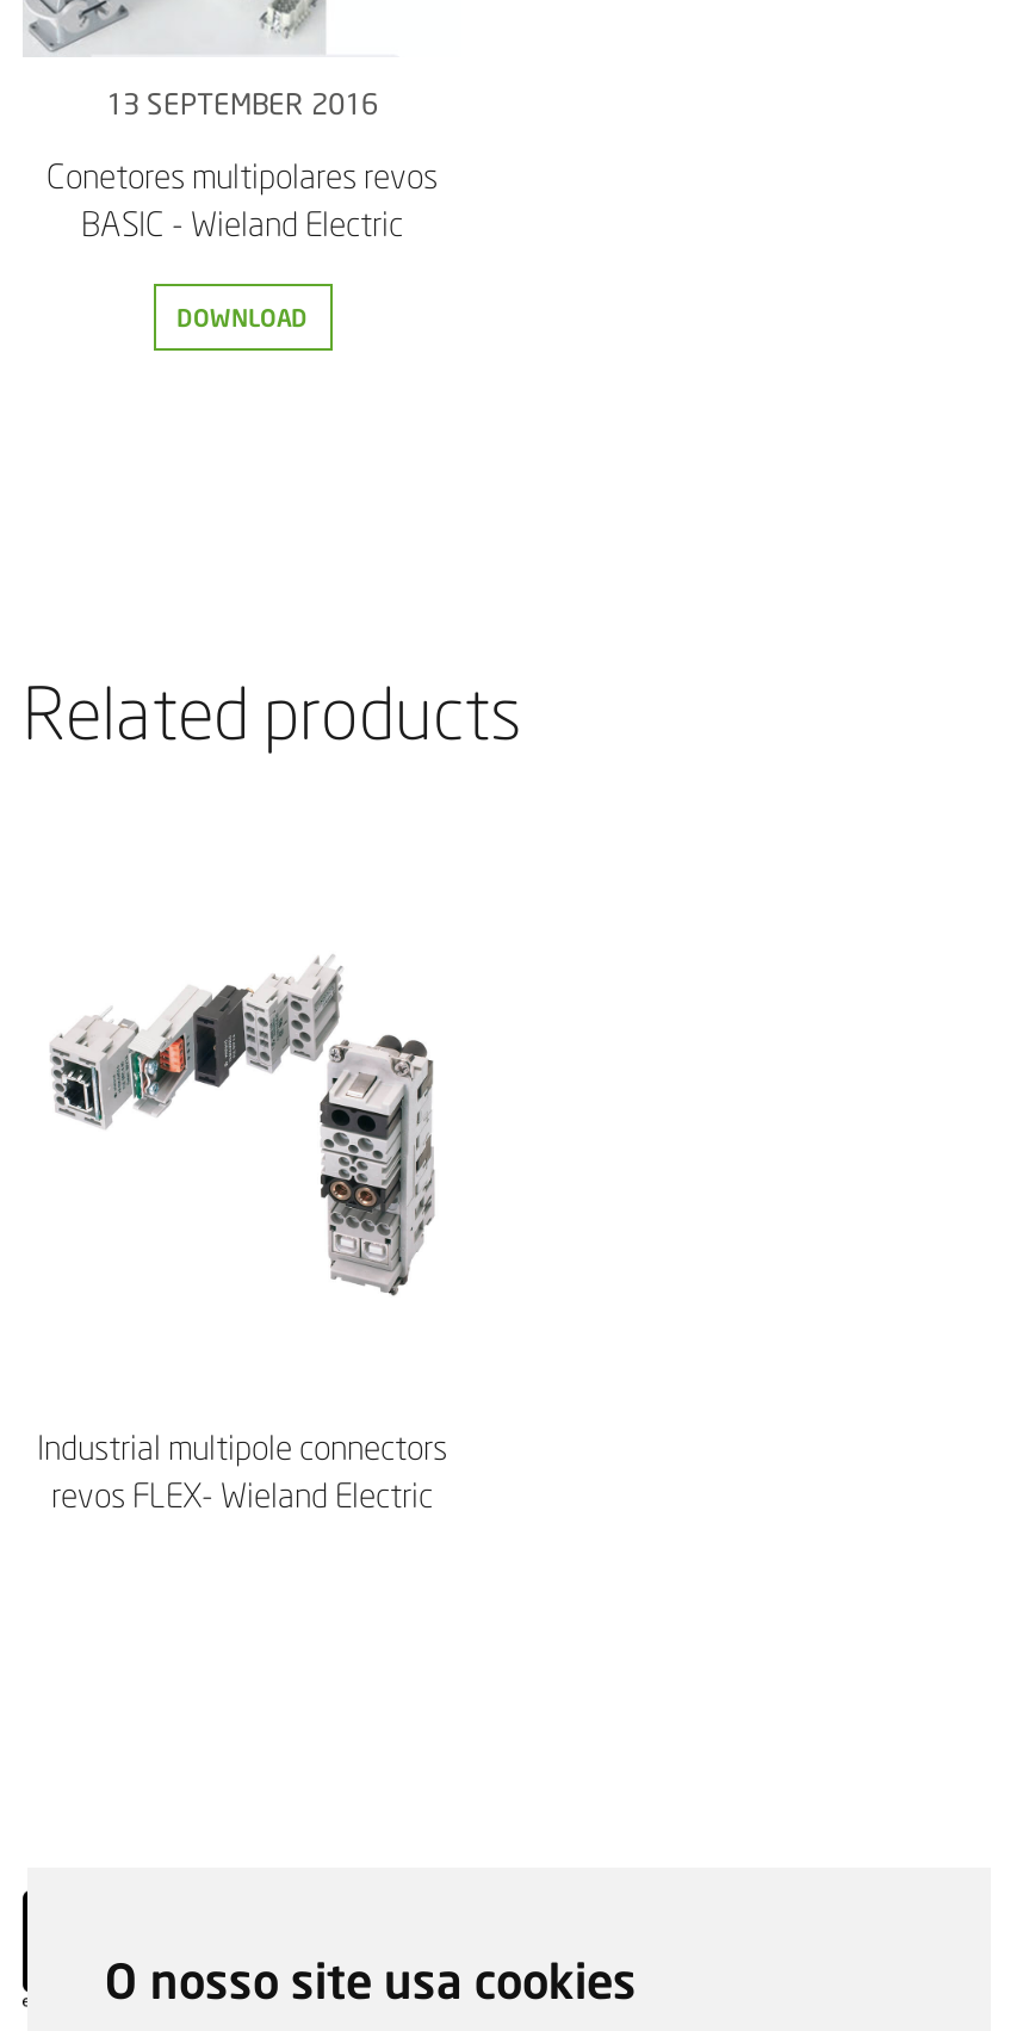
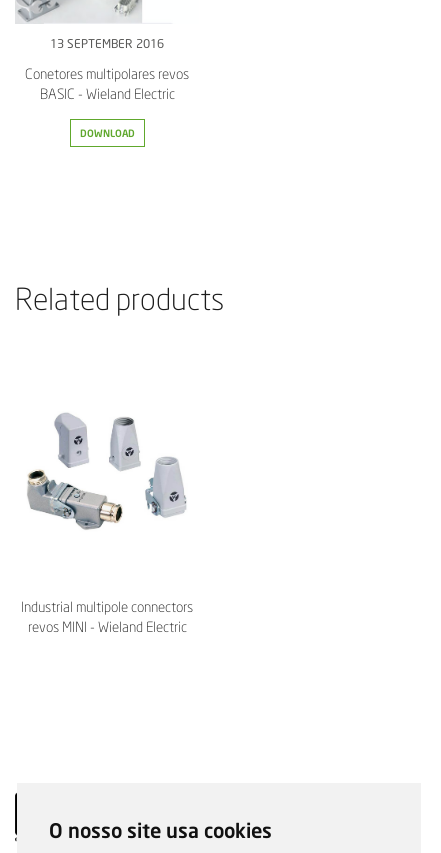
[49,956,435,1298] [image] -> [26,402,188,543] [image]
[51,1478,433,1516] revos FLEX- Wieland Electric -> [27,619,186,635] revos MINI - Wieland Electric

